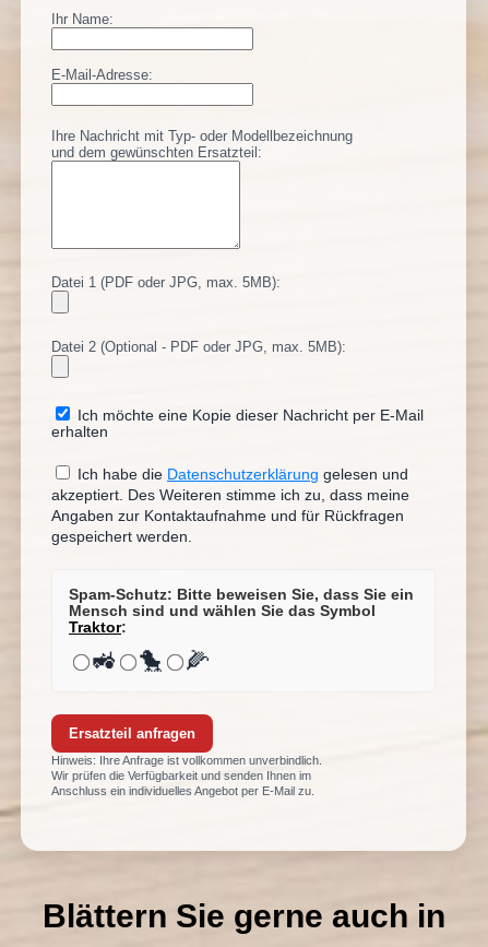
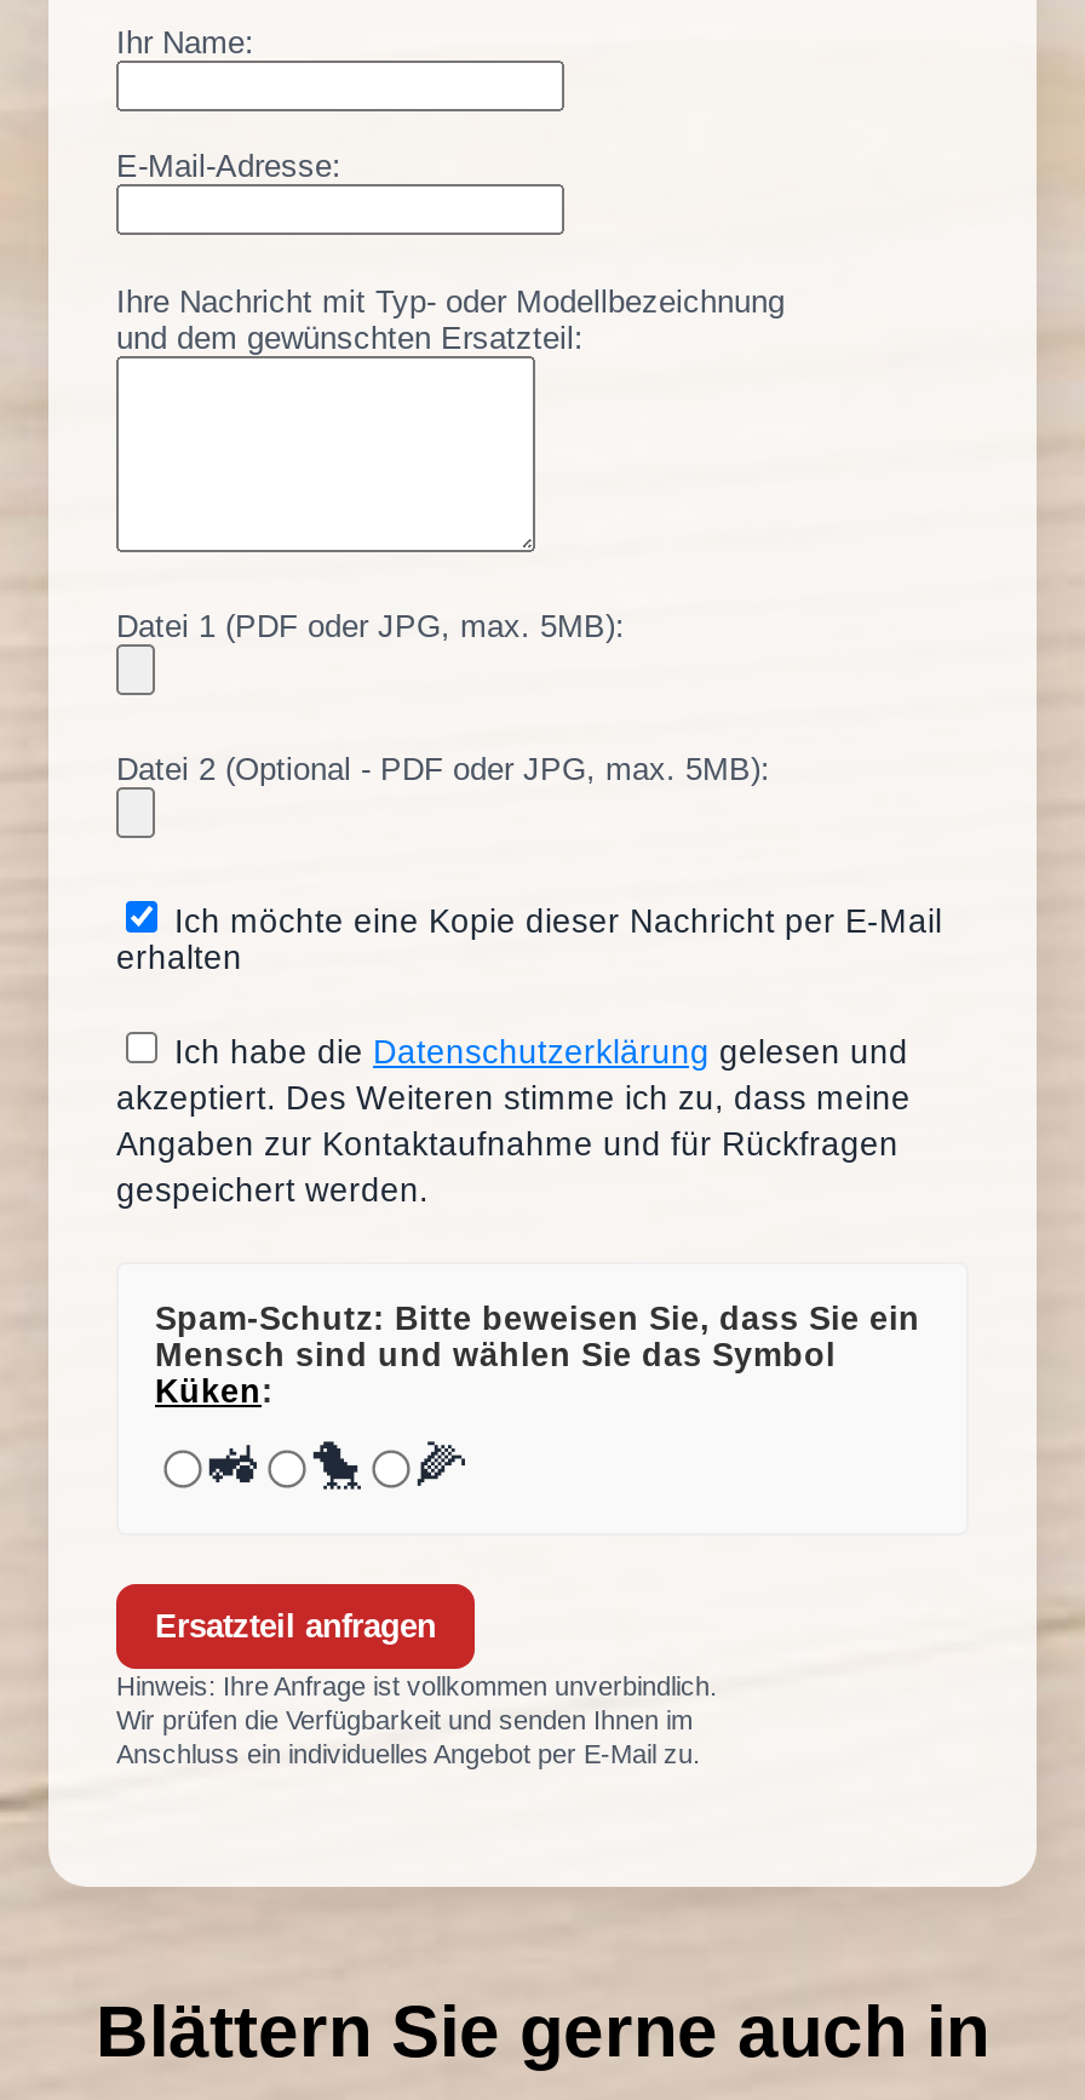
[69,620,127,636] Traktor: -> [155,1374,274,1410] Küken:

